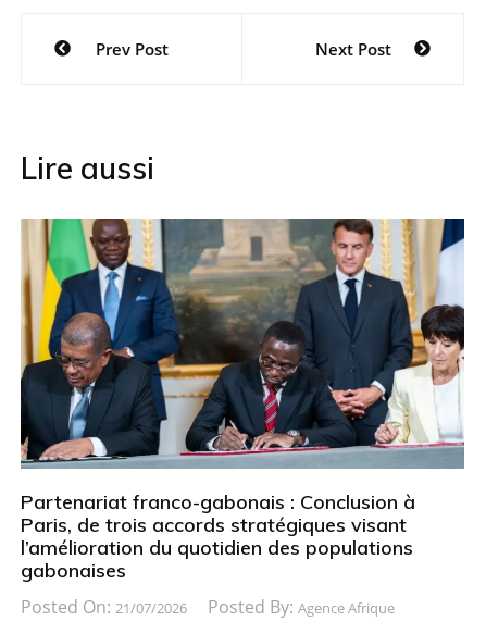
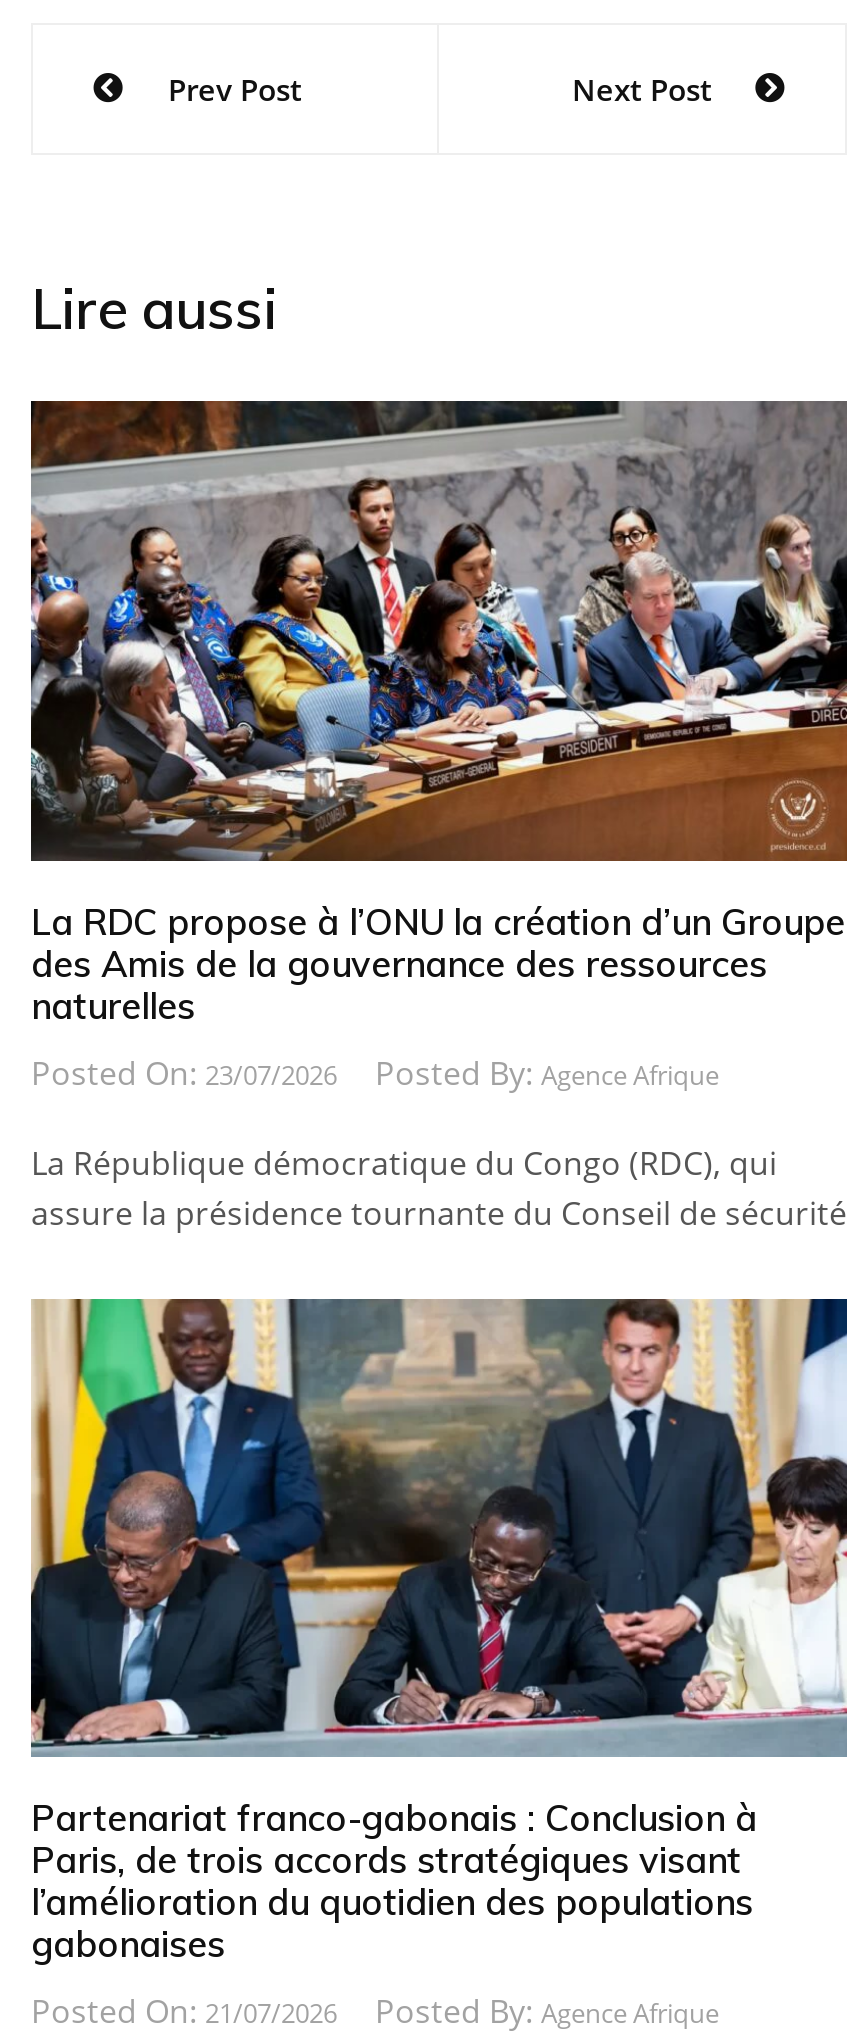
none -> [29,399,849,1235] [image] | La RDC propose à l’ONU la création d’un Groupe | des Amis de la gouvernance des ressources | naturelles | Posted On: 23/07/2026 | Posted By: Agence Afrique | La République démocratique du Congo (RDC), qui | assure la présidence tournante du Conseil de sécurité

